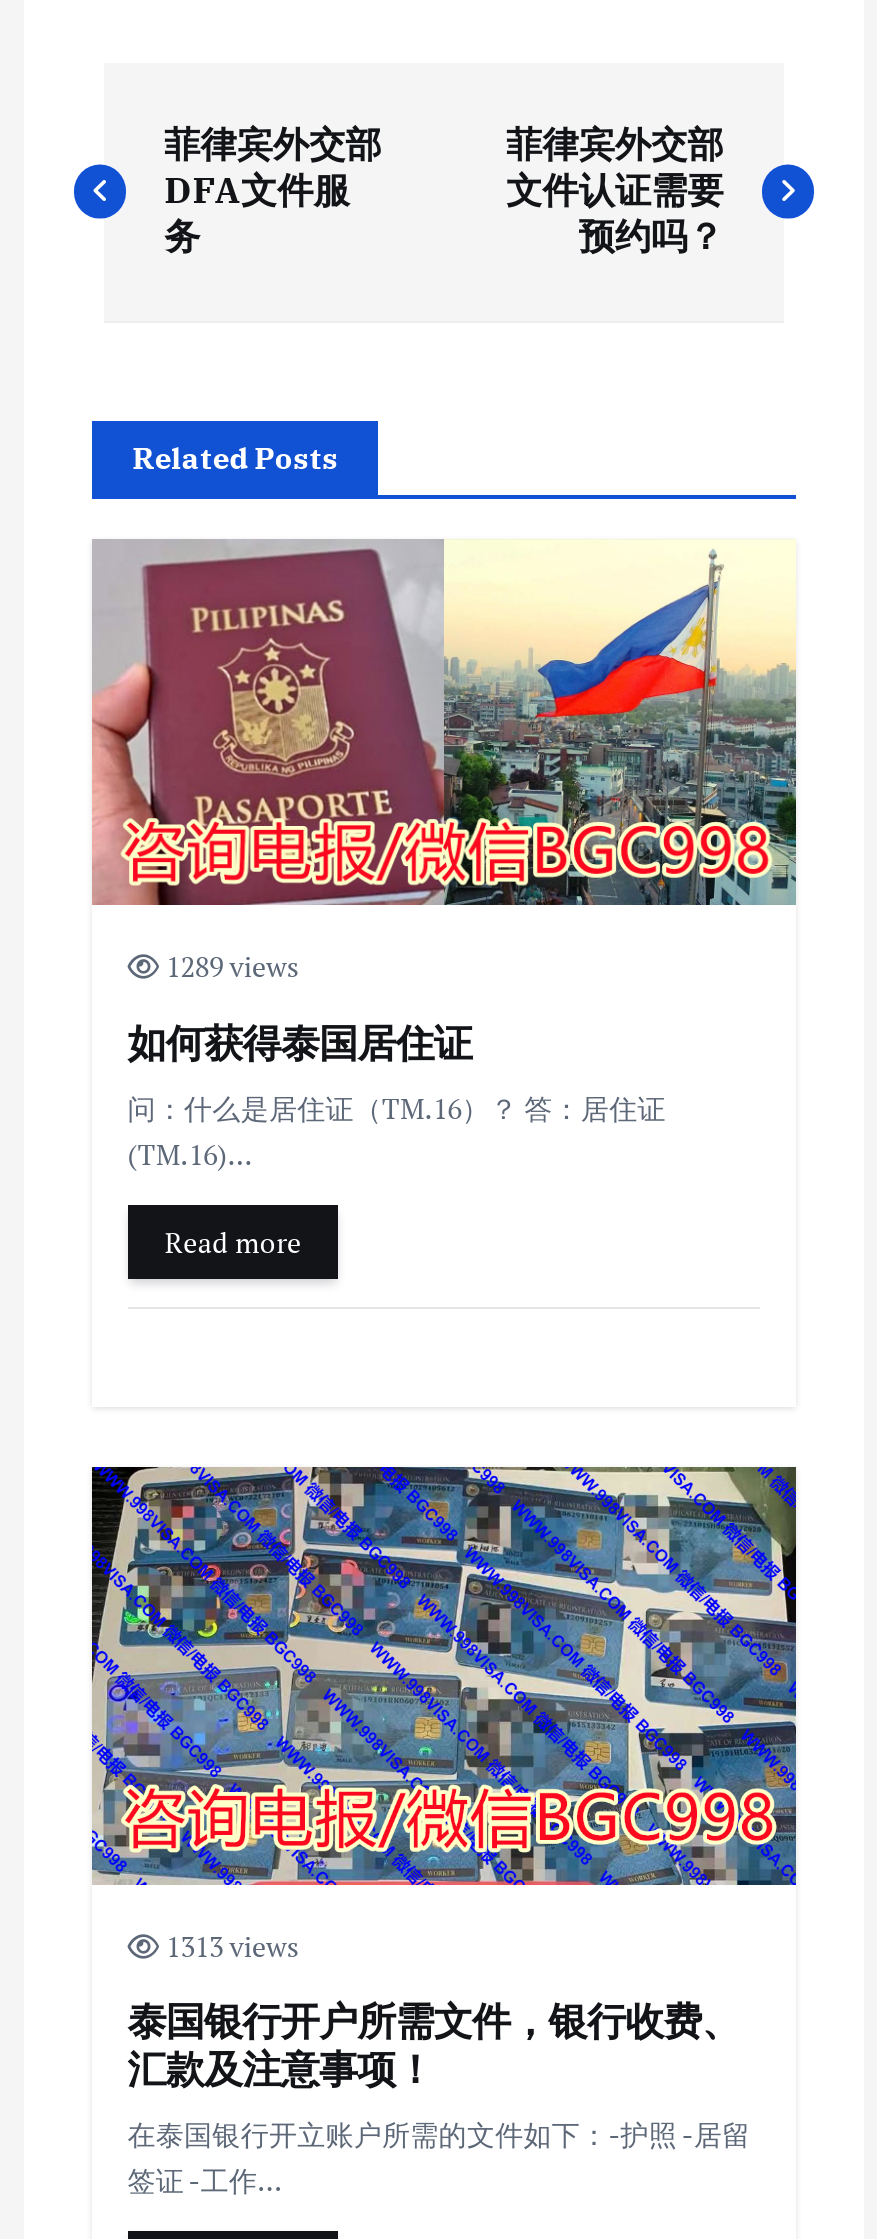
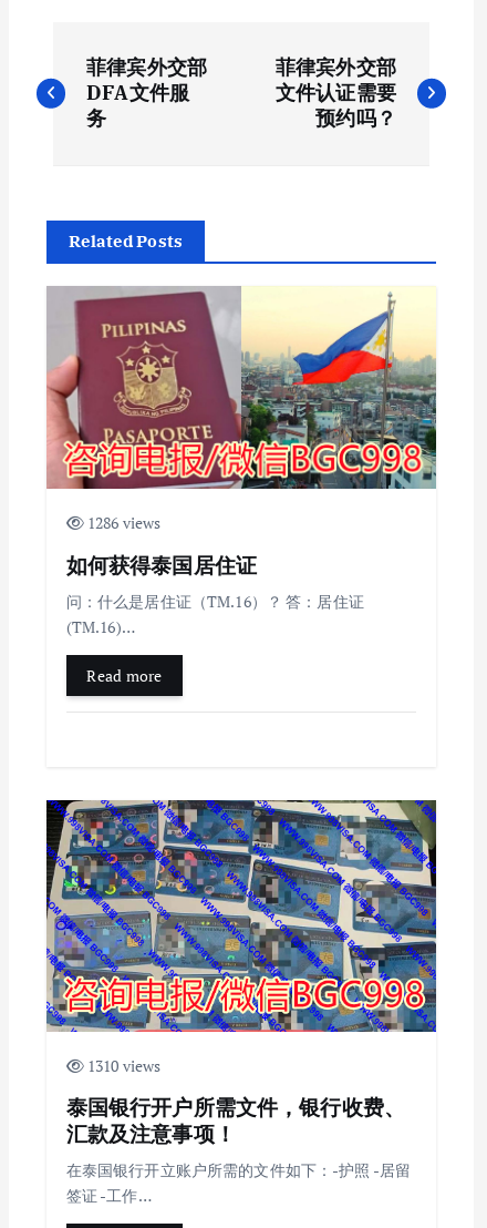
[160,948,299,986] 1289 views -> [84,512,161,534] 1286 views
[160,1927,299,1965] 1313 views -> [84,1055,161,1076] 1310 views

